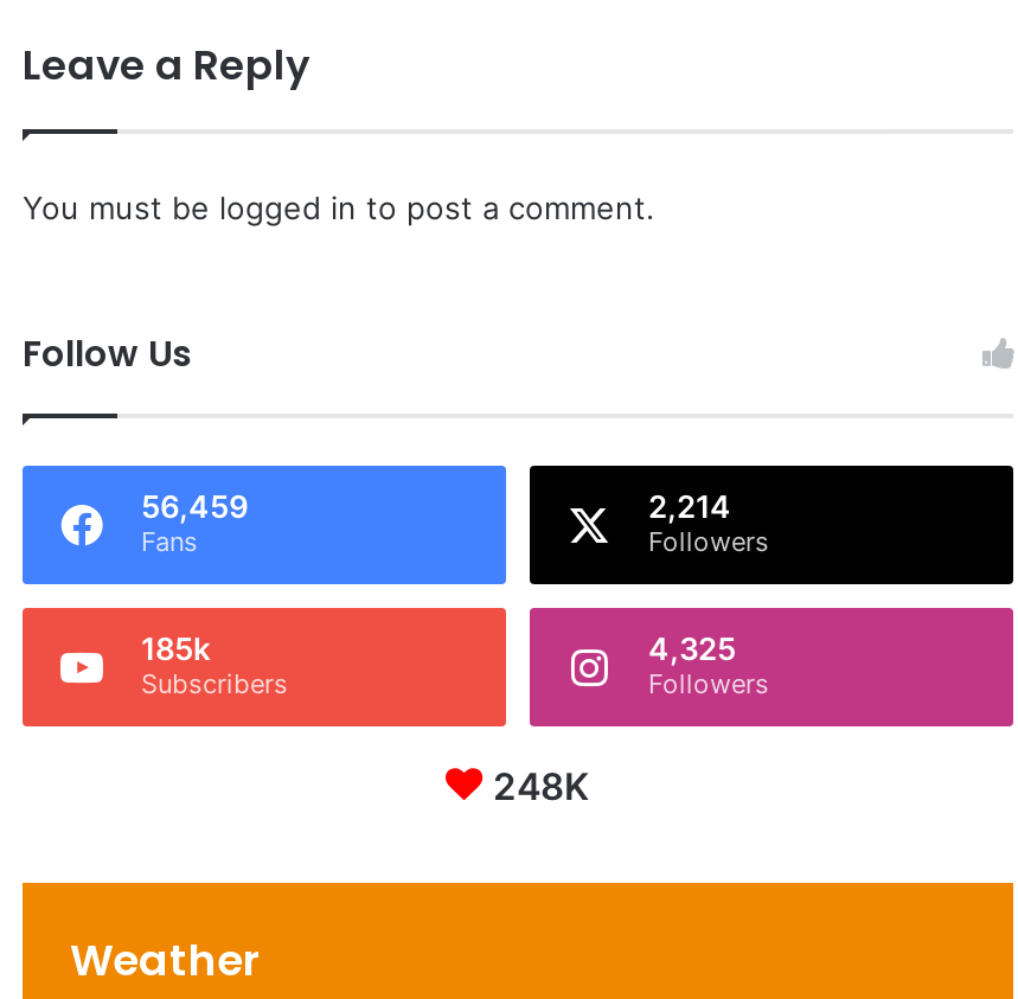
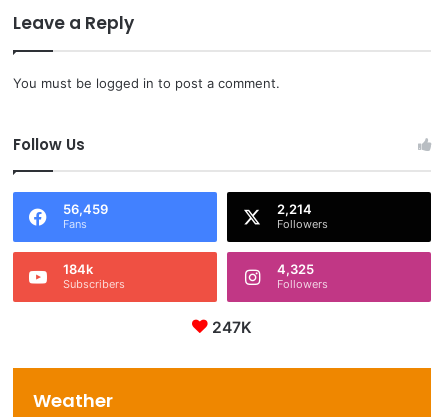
[141,628,210,666] 185k -> [63,261,93,277] 184k
[493,763,590,808] 248K -> [212,318,252,337] 247K

